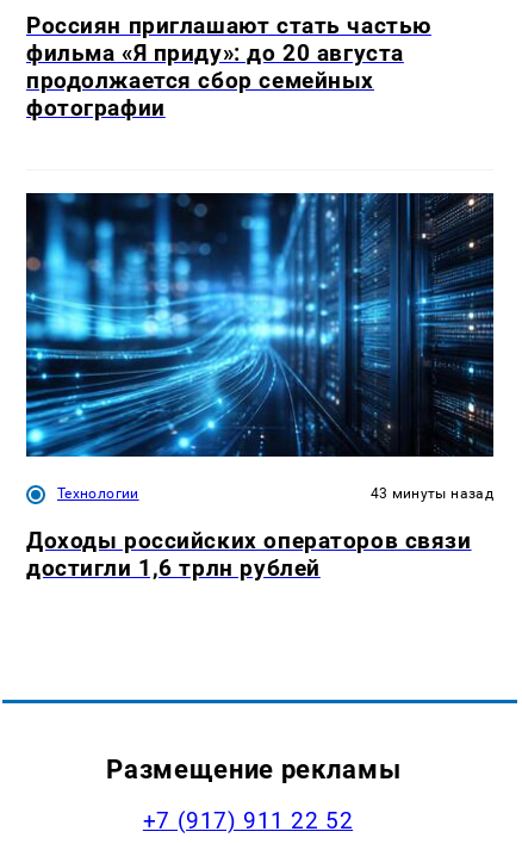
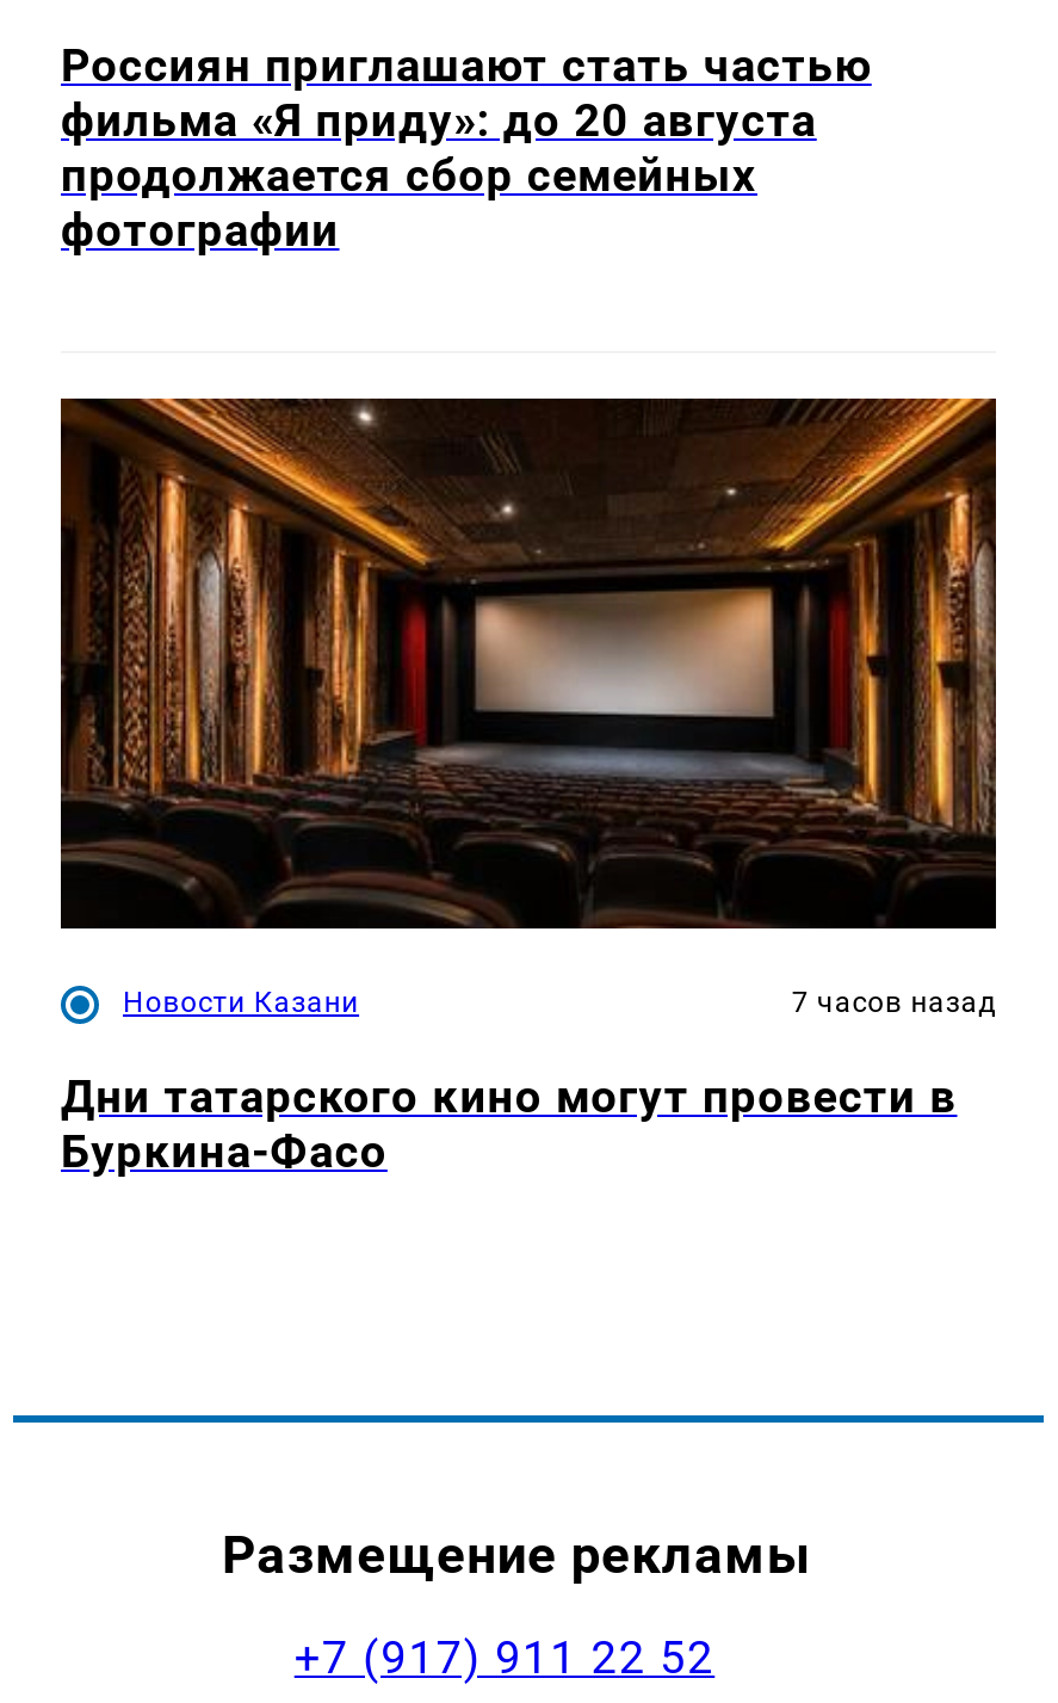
[25,192,495,502] [image] | Технологии | 43 минуты назад -> [58,396,998,1018] [image] | Новости Казани | 7 часов назад
[26,527,471,582] Доходы российских операторов связи | достигли 1,6 трлн рублей -> [61,1069,957,1179] Дни татарского кино могут провести в | Буркина-Фасо

